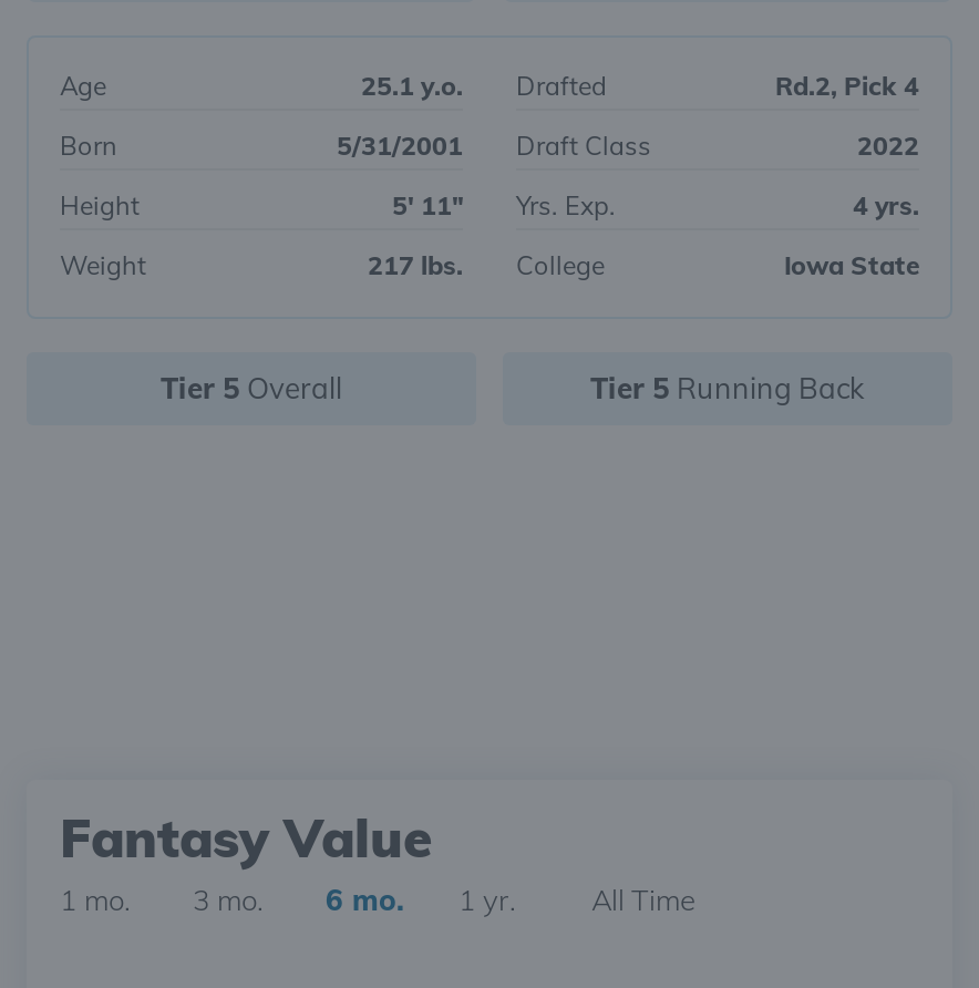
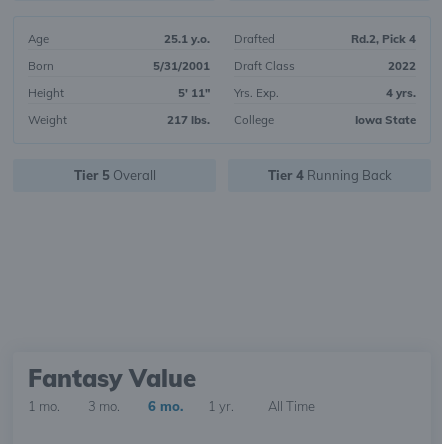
[590,370,865,405] Tier 5 Running Back -> [267,167,391,183] Tier 4 Running Back

